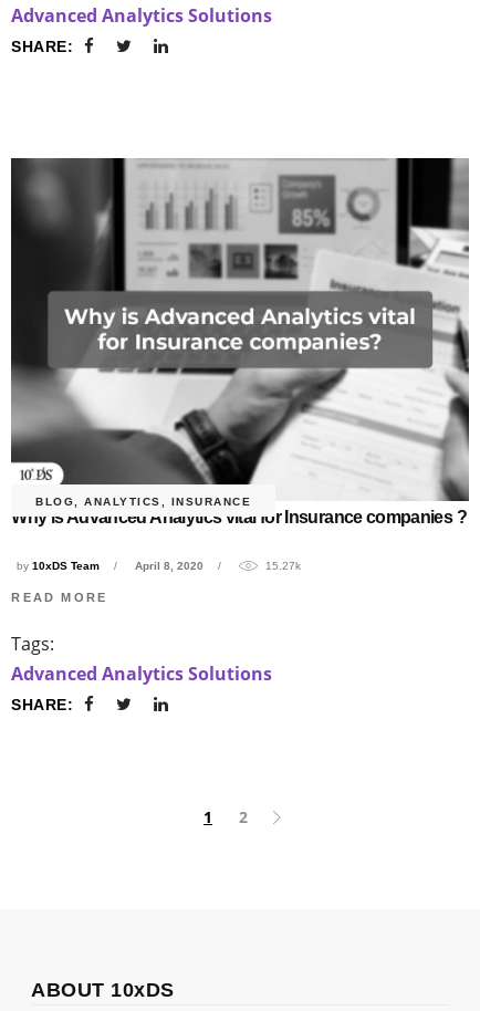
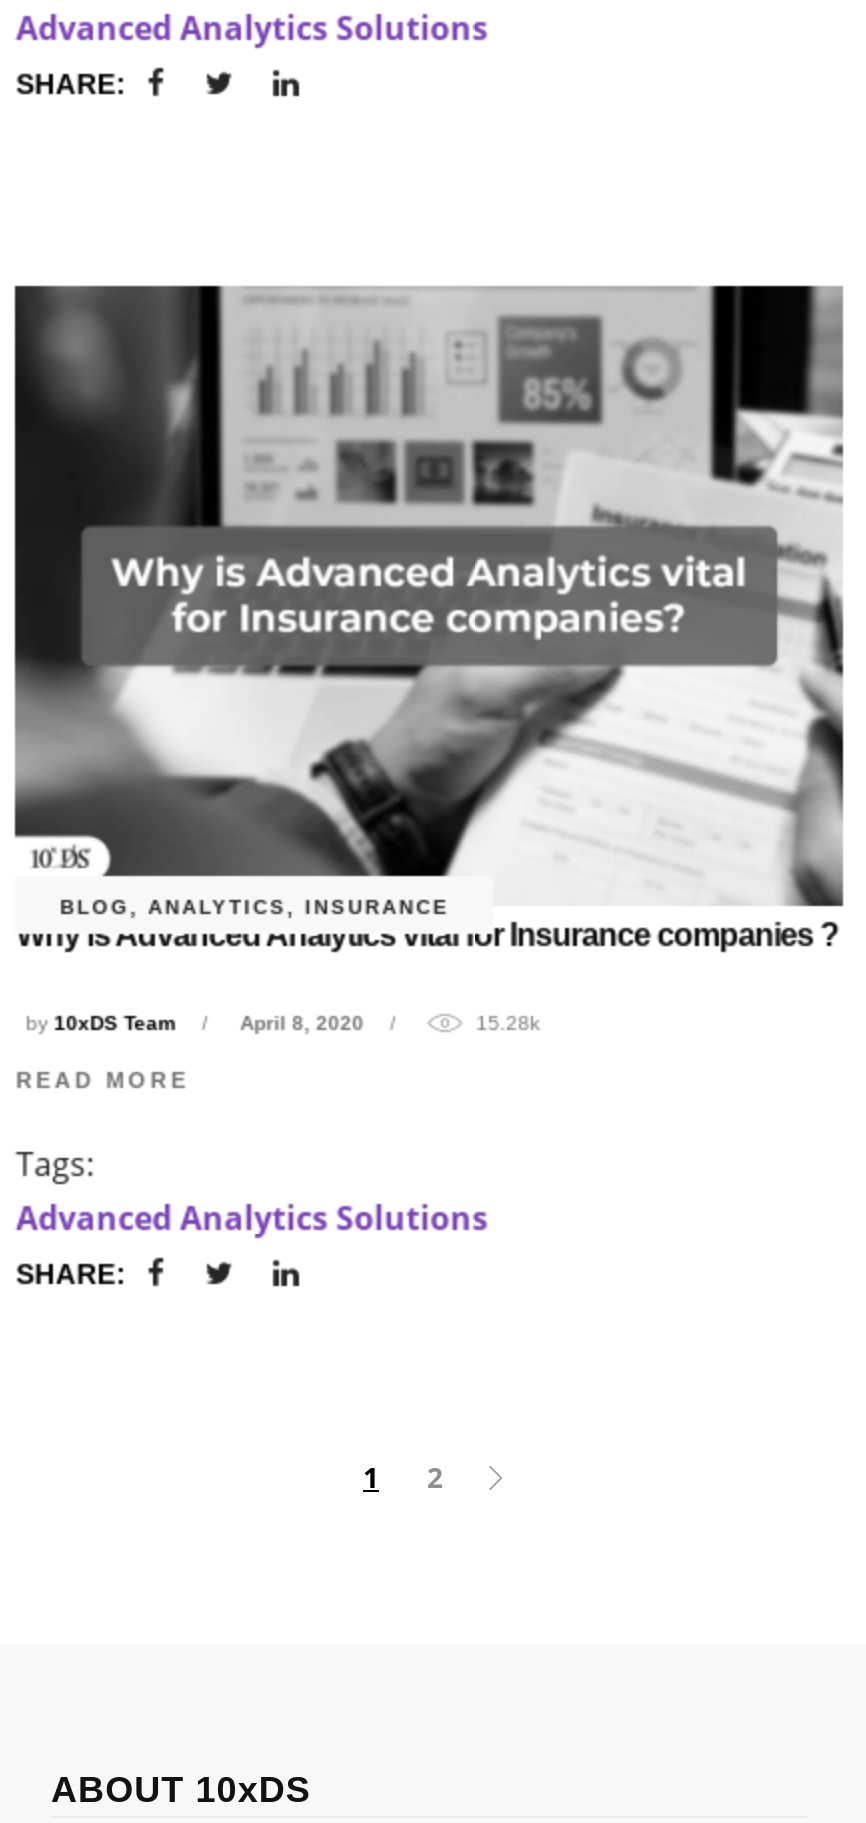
[266,560,301,572] 15.27k -> [476,1012,540,1034] 15.28k

